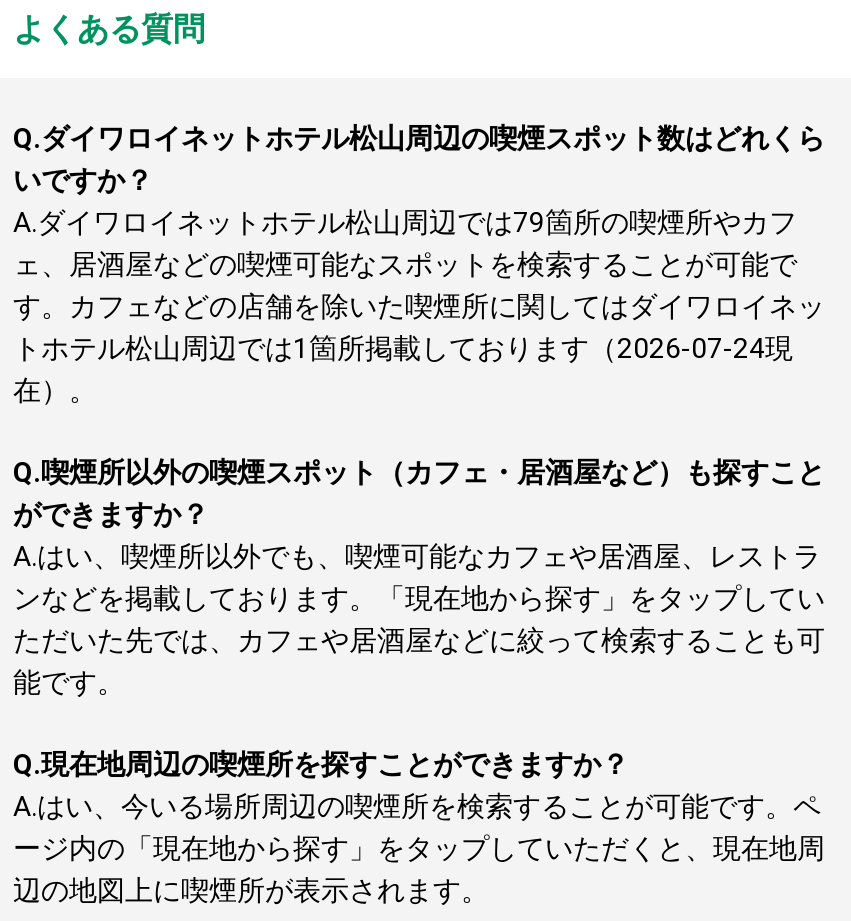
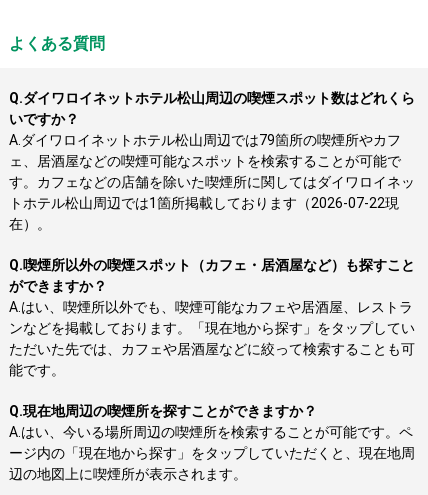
[13,332,793,364] トホテル松山周辺では1箇所掲載しております（2026-07-24現 -> [9,195,399,211] トホテル松山周辺では1箇所掲載しております（2026-07-22現

